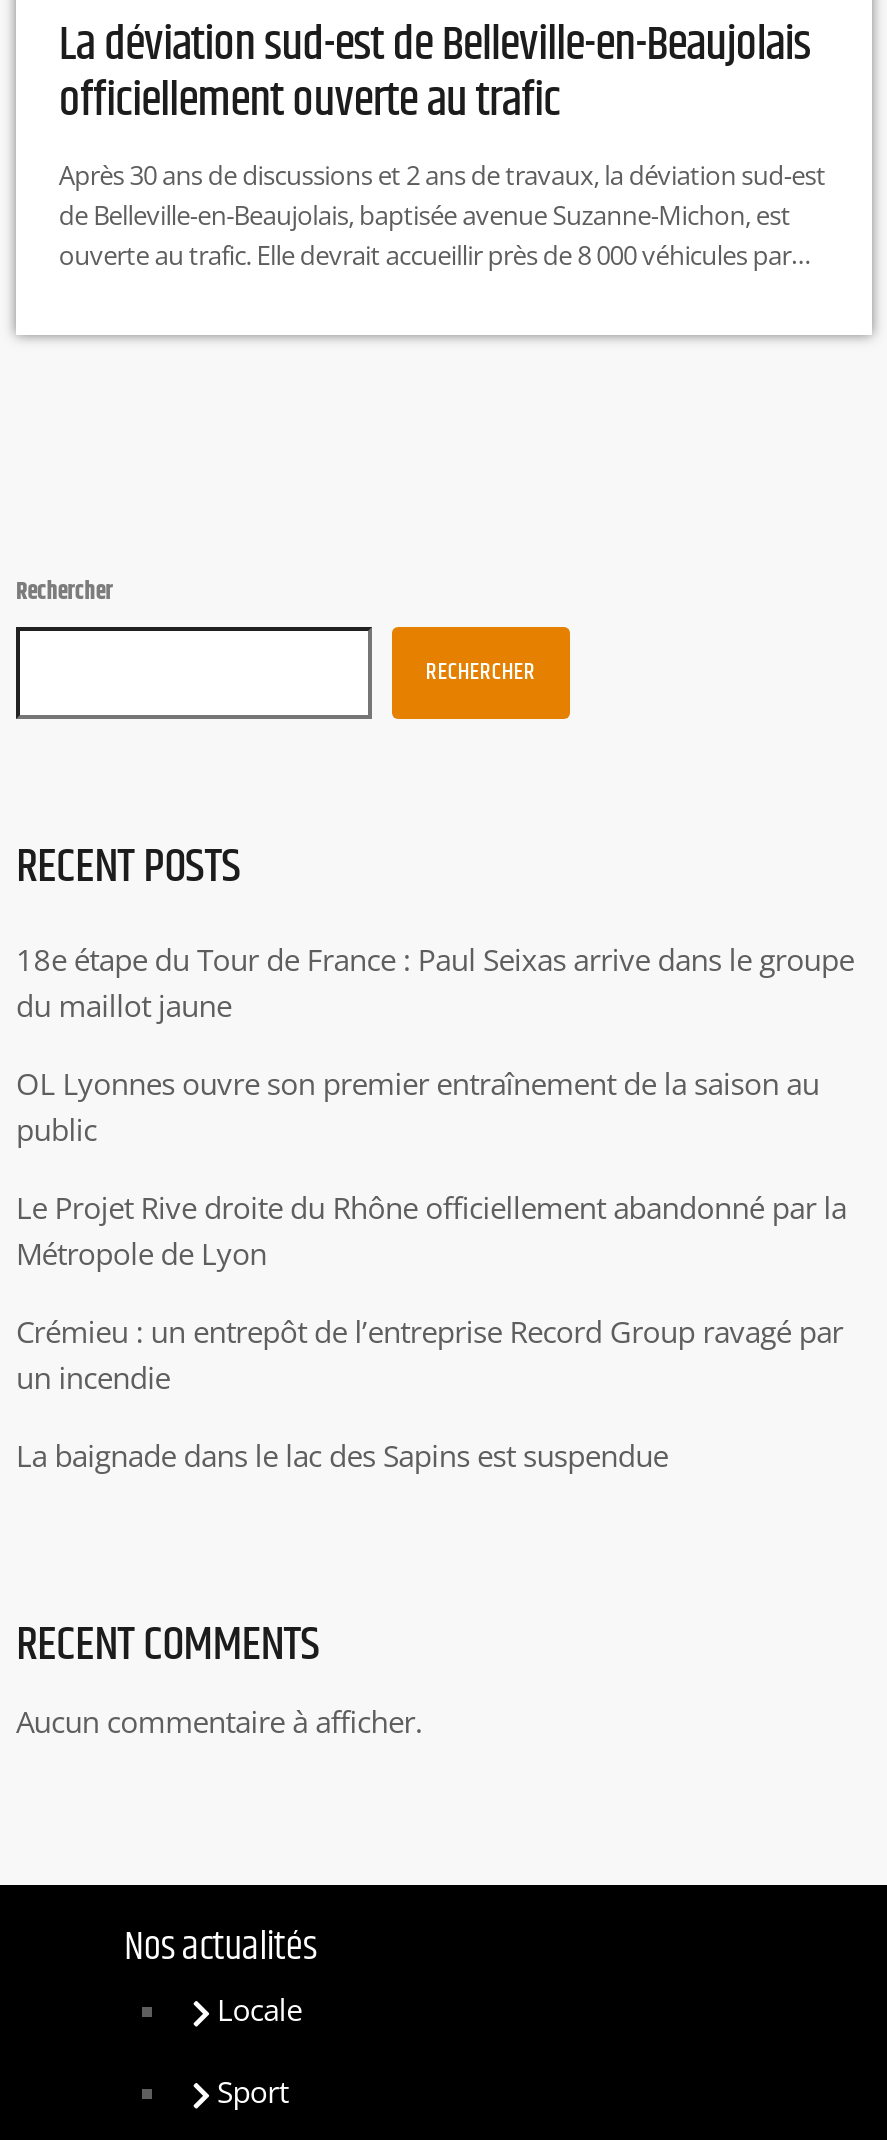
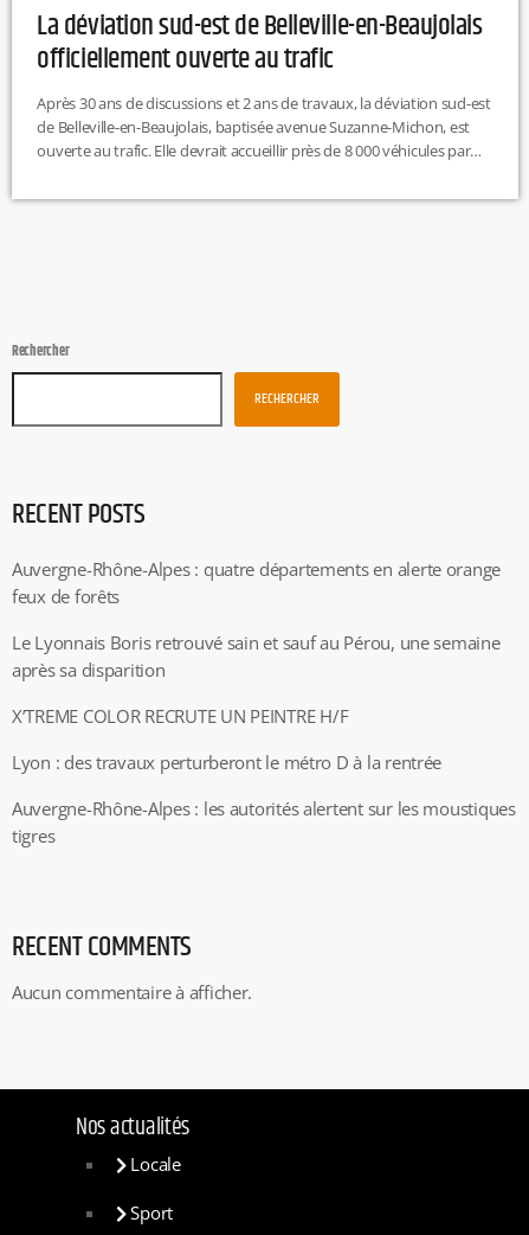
[16,940,854,1026] 18e étape du Tour de France : Paul Seixas arrive dans le groupe | du maillot jaune -> [12,557,501,608] Auvergne-Rhône-Alpes : quatre départements en alerte orange | feux de forêts
[16,1064,819,1150] OL Lyonnes ouvre son premier entraînement de la saison au | public -> [12,631,500,682] Le Lyonnais Boris retrouvé sain et sauf au Pérou, une semaine | après sa disparition
[16,1188,847,1274] Le Projet Rive droite du Rhône officiellement abandonné par la | Métropole de Lyon -> [12,704,348,728] X’TREME COLOR RECRUTE UN PEINTRE H/F
[16,1312,843,1398] Crémieu : un entrepôt de l’entreprise Record Group ravagé par | un incendie -> [12,750,442,774] Lyon : des travaux perturberont le métro D à la rentrée
[16,1436,668,1476] La baignade dans le lac des Sapins est suspendue -> [12,796,516,847] Auvergne-Rhône-Alpes : les autorités alertent sur les moustiques | tigres

